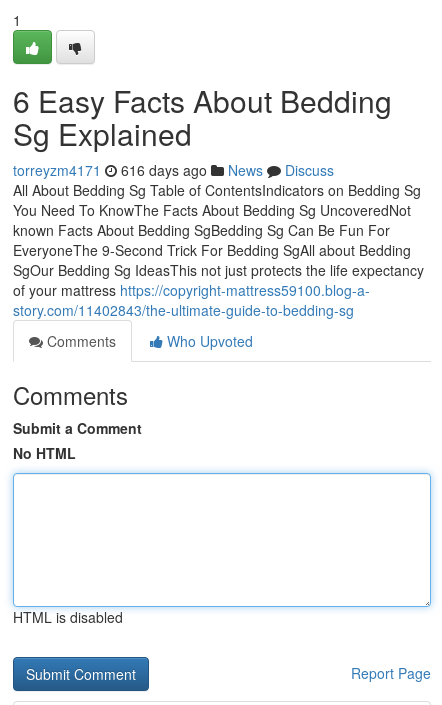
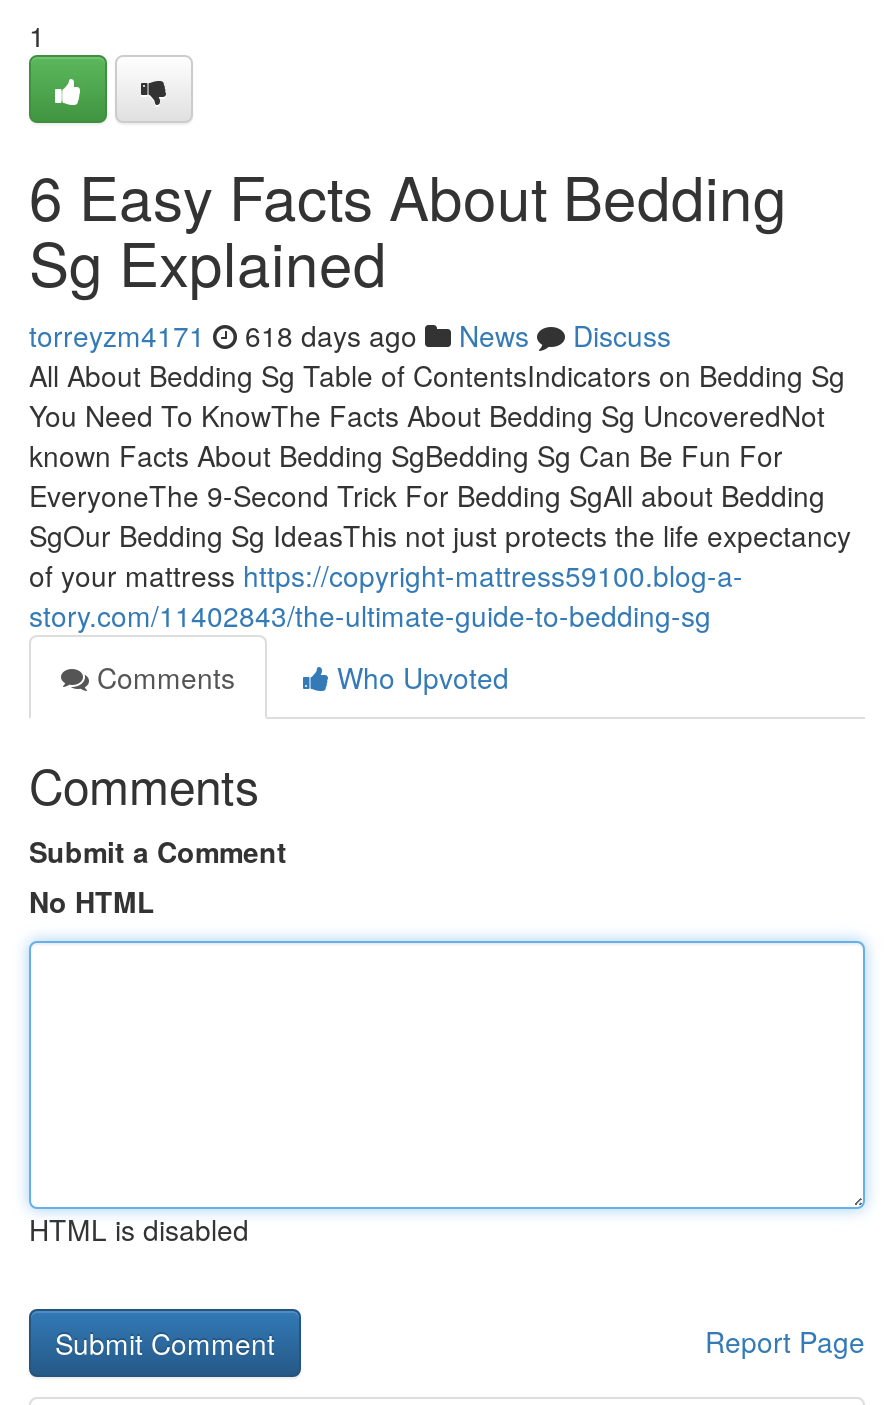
[13,160,334,180] torreyzm4171 616 days ago News Discuss -> [29,315,671,355] torreyzm4171 618 days ago News Discuss

